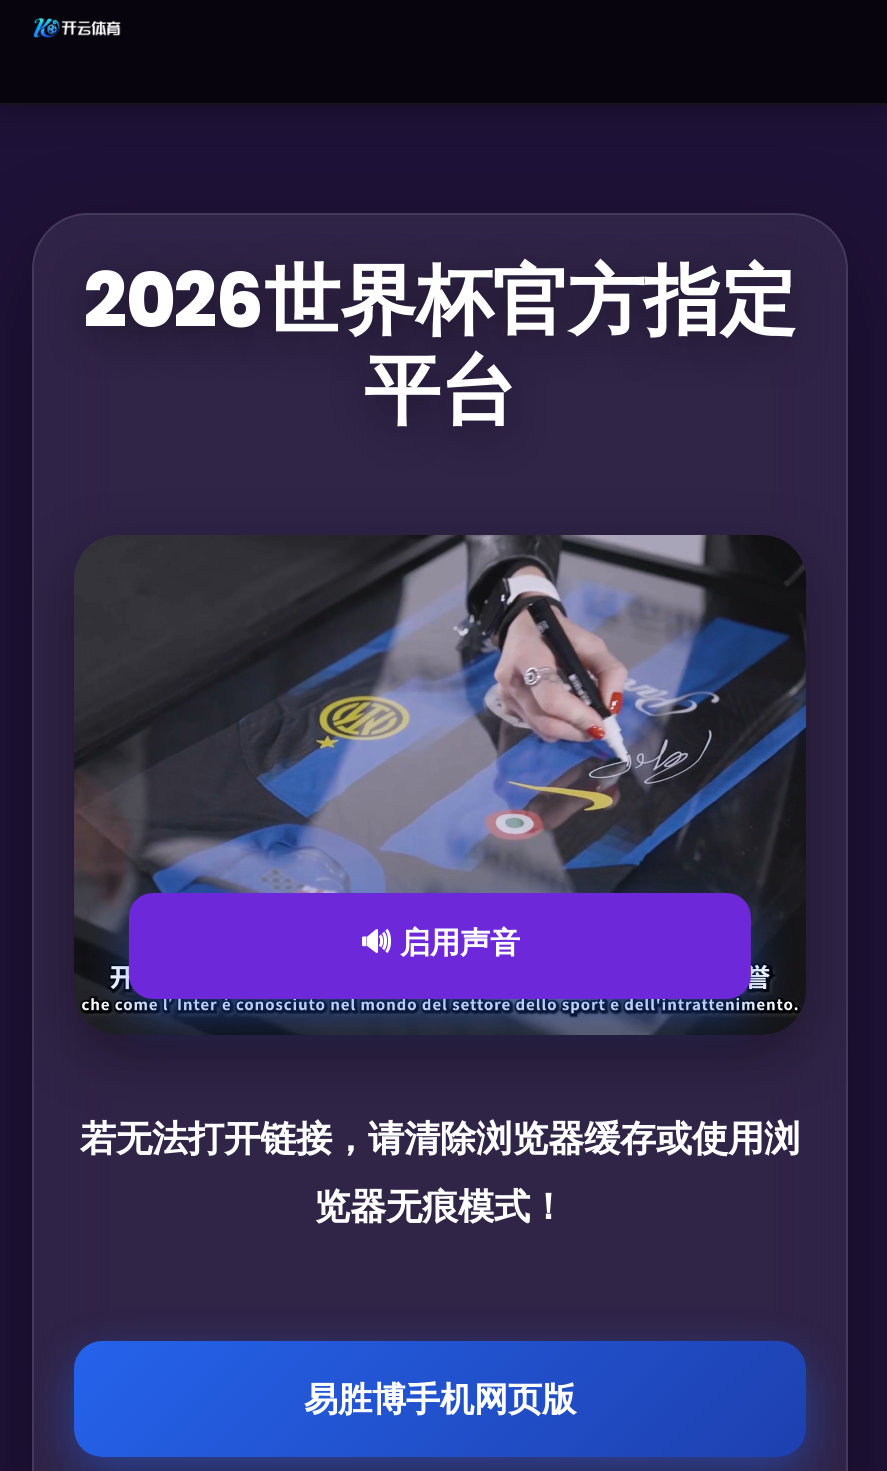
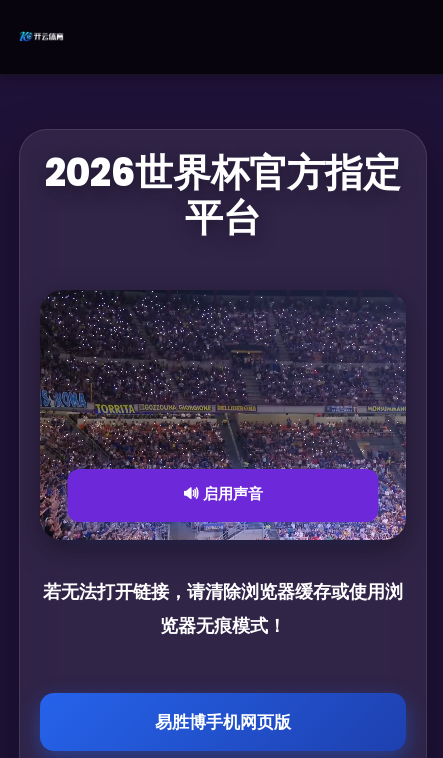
[74,533,806,1035] [image] -> [39,290,407,541] [image]

